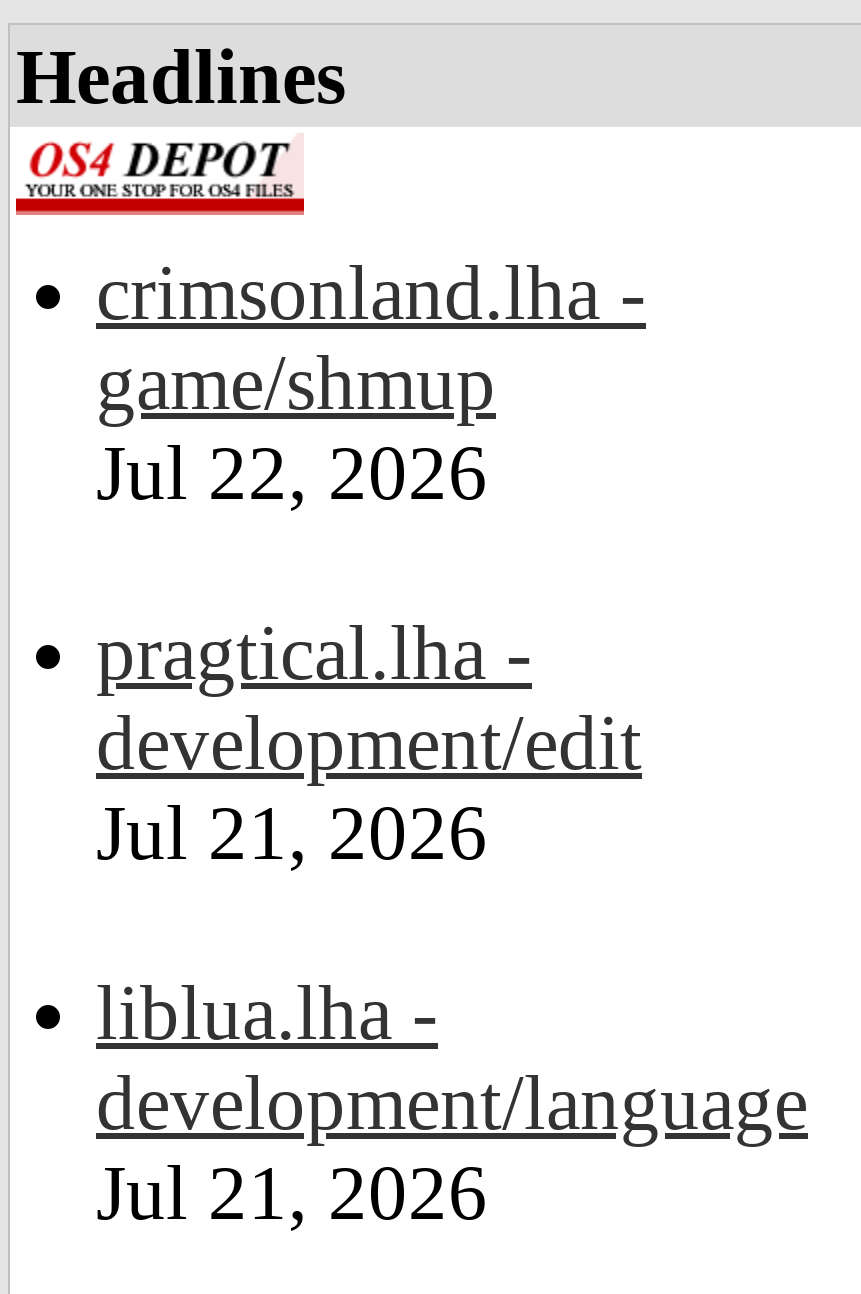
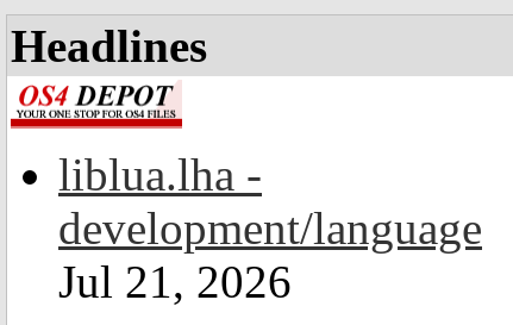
[96,249,646,875] crimsonland.lha - | game/shmup | Jul 22, 2026 | pragtical.lha - | development/edit | Jul 21, 2026 -> none

